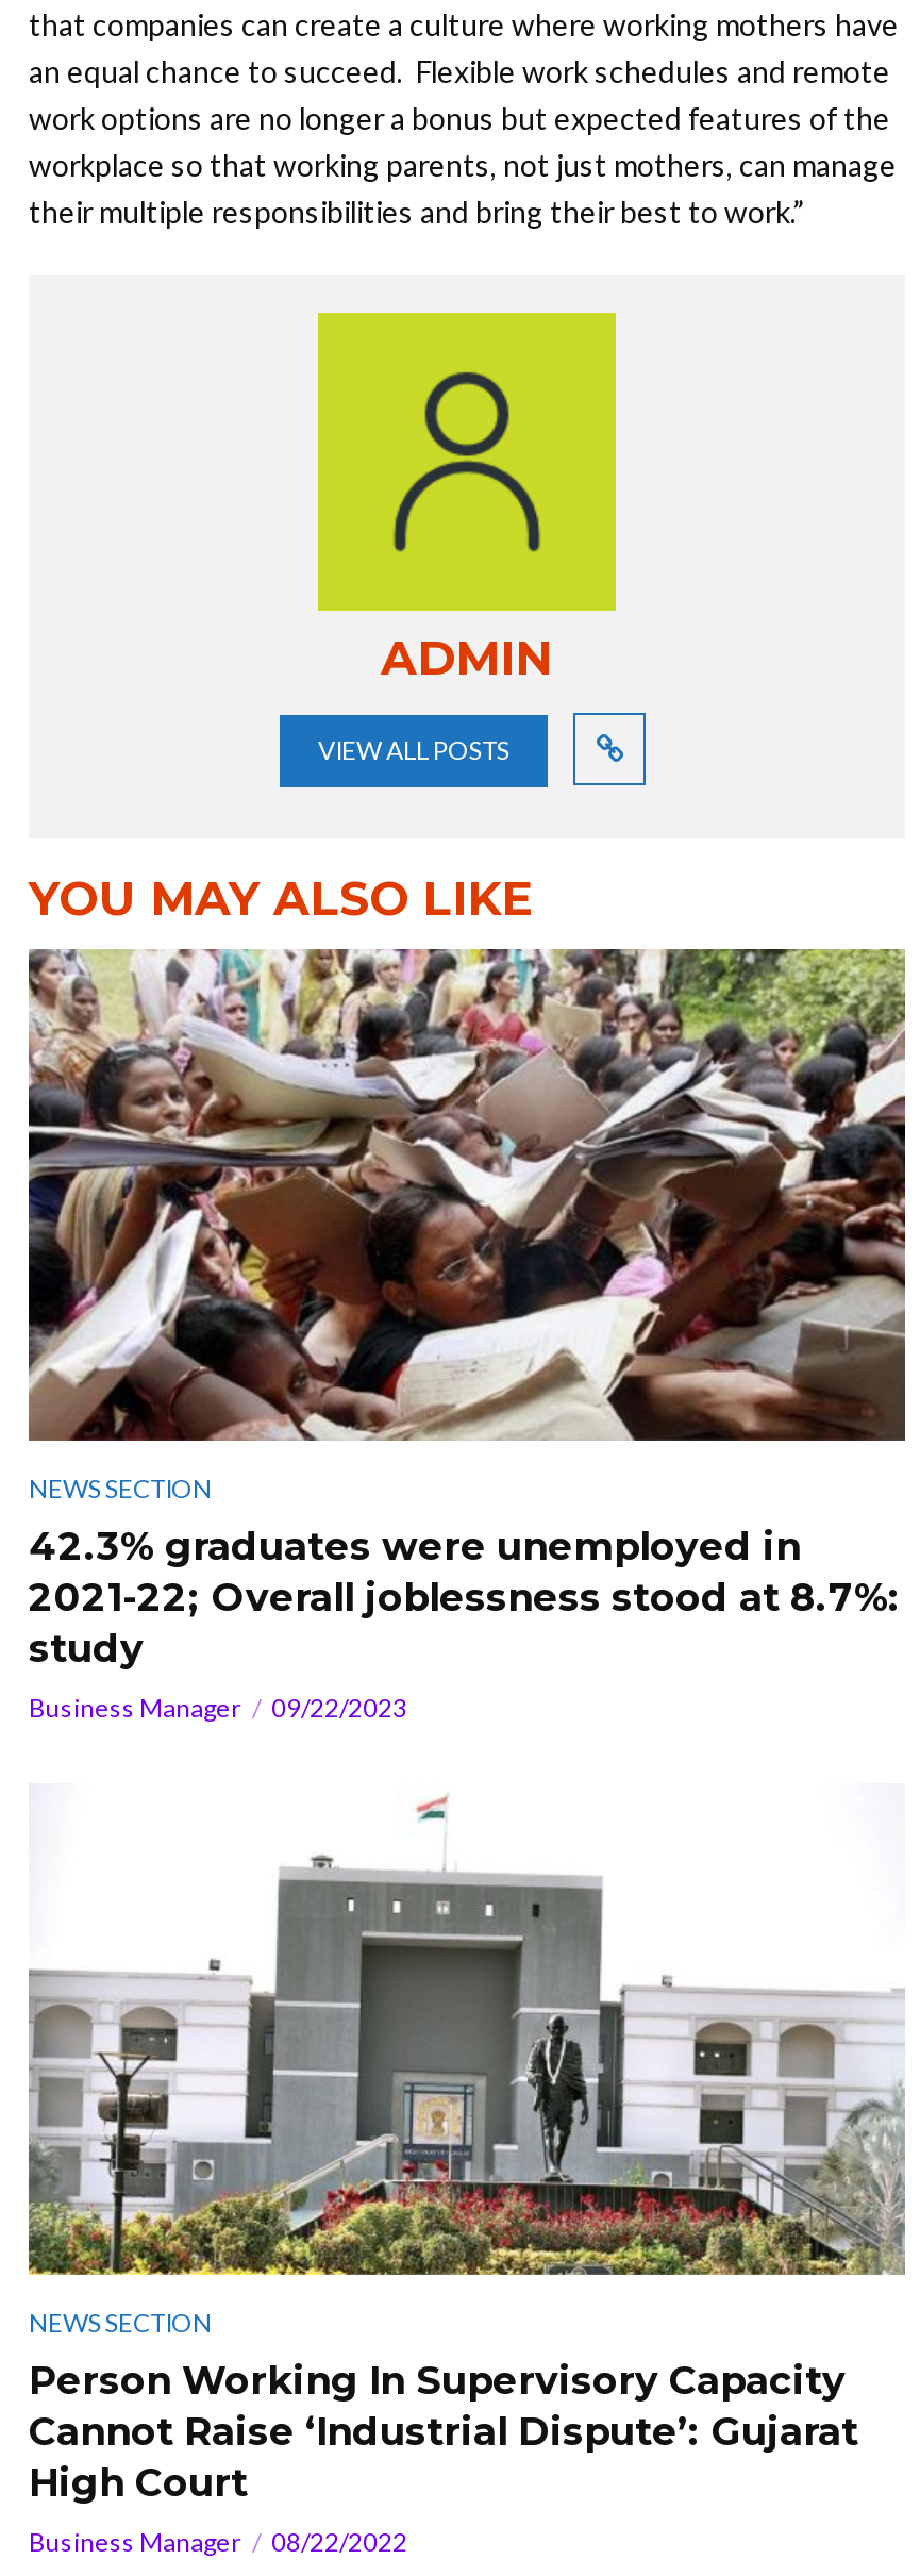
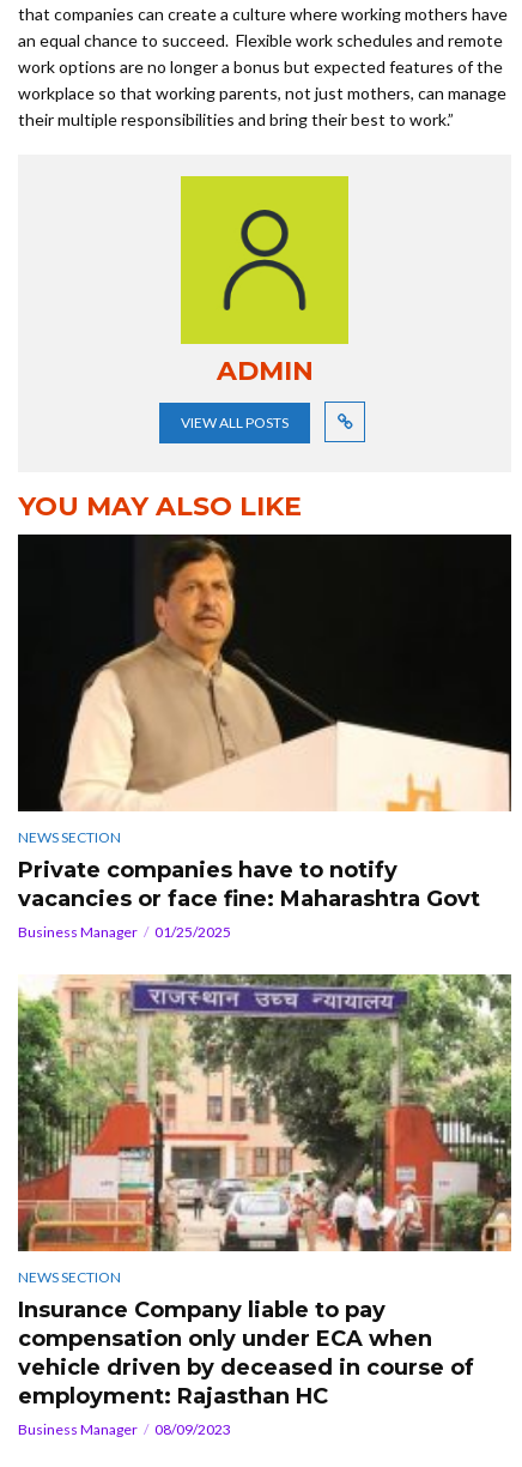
[27,947,907,1672] [image] | 42.3% graduates were unemployed in | 2021-22; Overall joblessness stood at 8.7%: | study -> [17,533,512,912] [image] | Private companies have to notify | vacancies or face fine: Maharashtra Govt
[29,1691,407,1723] Business Manager 09/22/2023 -> [18,923,231,941] Business Manager 01/25/2025
moved [29,1691,241,2338] -> [18,923,138,1287]: Business Manager | NEWS SECTION
[29,1783,907,2506] [image] | Person Working In Supervisory Capacity | Cannot Raise ‘Industrial Dispute’: Gujarat | High Court -> [17,973,512,1410] [image] | Insurance Company liable to pay | compensation only under ECA when | vehicle driven by deceased in course of | employment: Rajasthan HC
[29,2525,407,2557] Business Manager 08/22/2022 -> [18,1421,231,1439] Business Manager 08/09/2023

